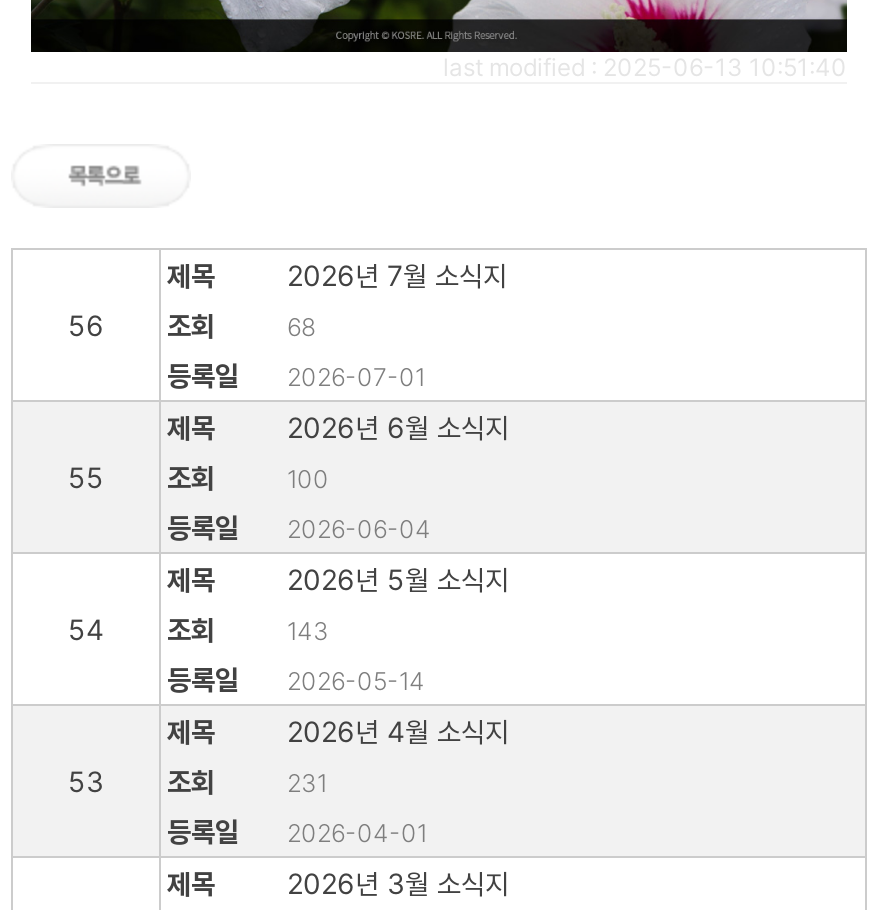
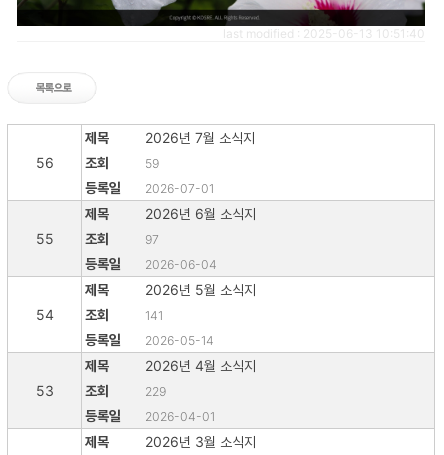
[287,312,317,342] 68 -> [145,156,159,171] 59
[287,464,329,494] 100 -> [145,232,159,247] 97
[287,616,329,646] 143 -> [145,308,163,323] 141
[287,768,327,798] 231 -> [145,384,166,399] 229

